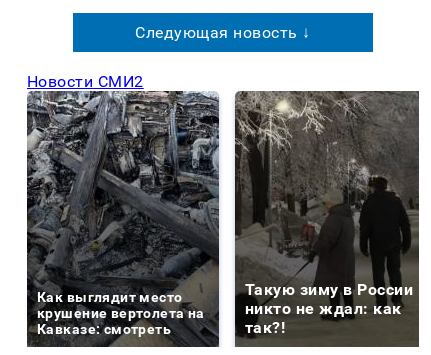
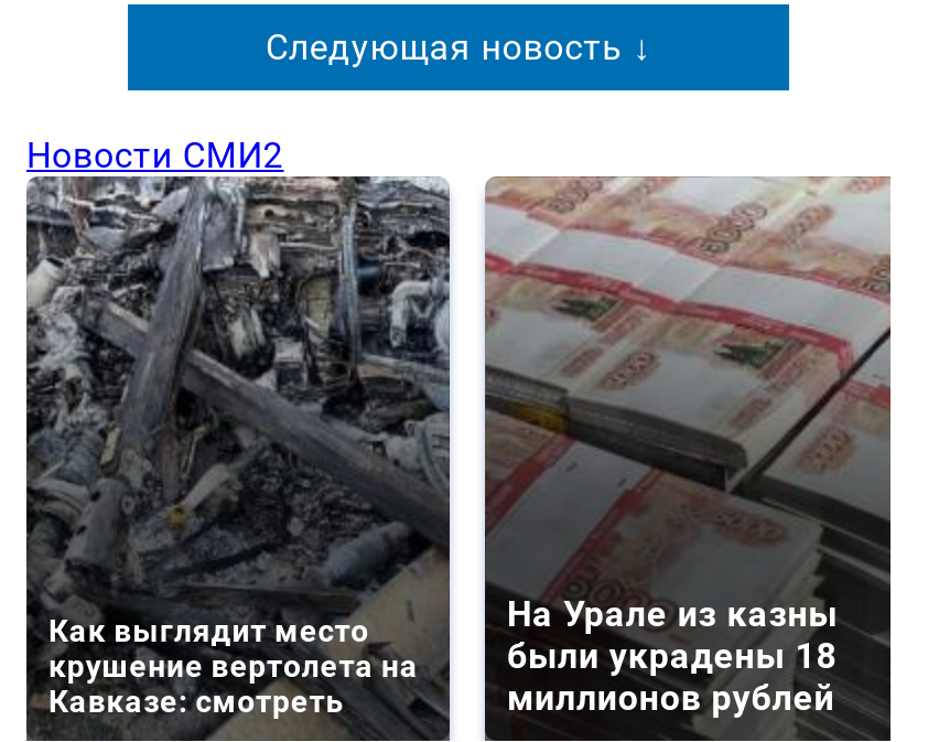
[234,91,419,337] [image] | Такую зиму в России | никто не ждал: как | так?! -> [483,178,891,720] [image] | На Урале из казны | были украдены 18 | миллионов рублей

